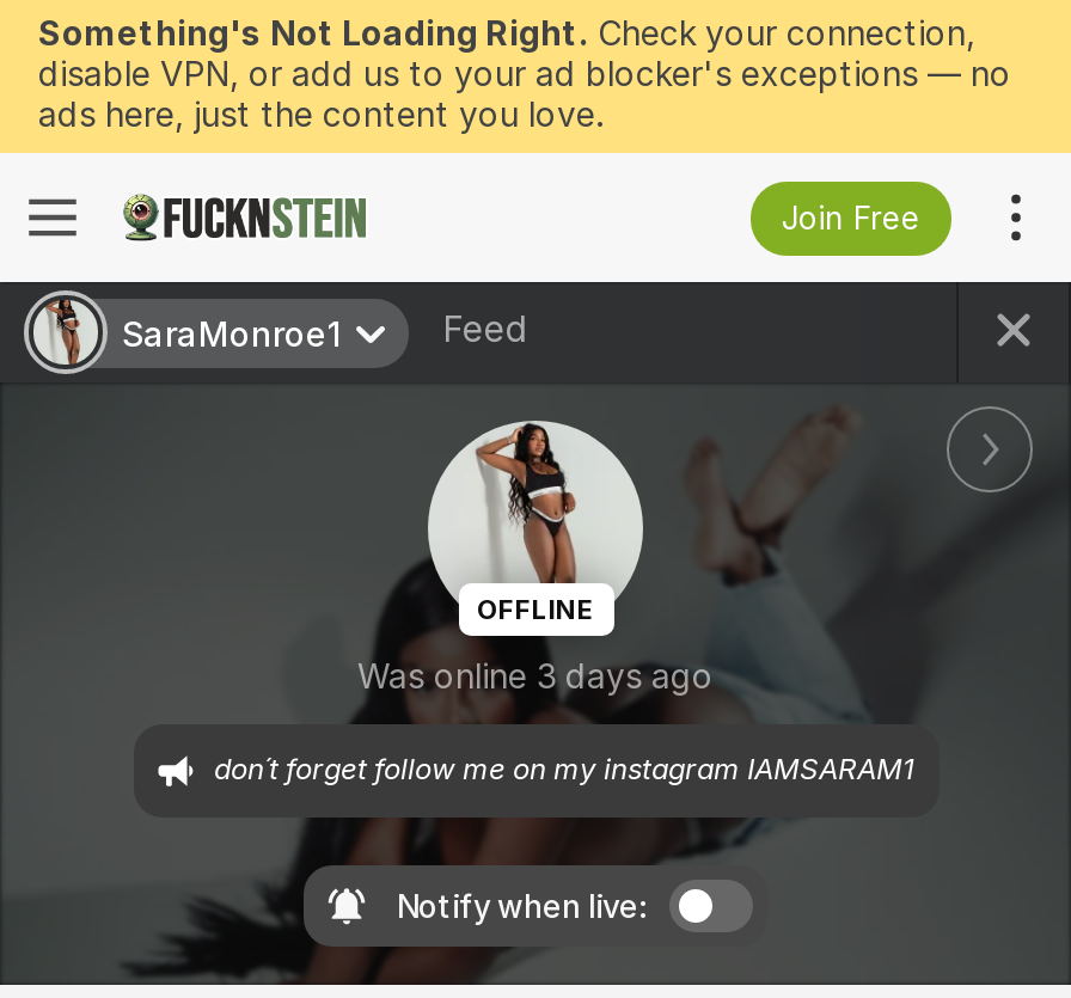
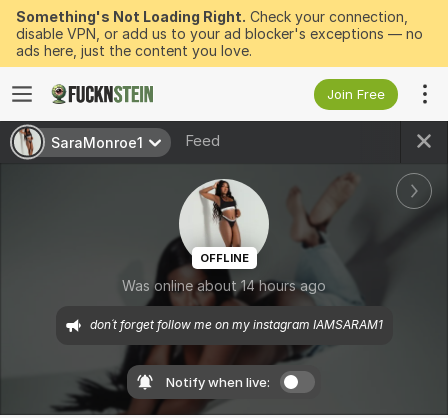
[357,656,714,697] Was online 3 days ago -> [122,277,326,294] Was online about 14 hours ago

